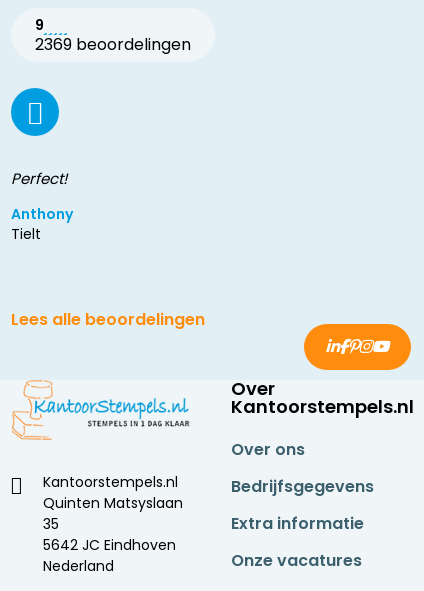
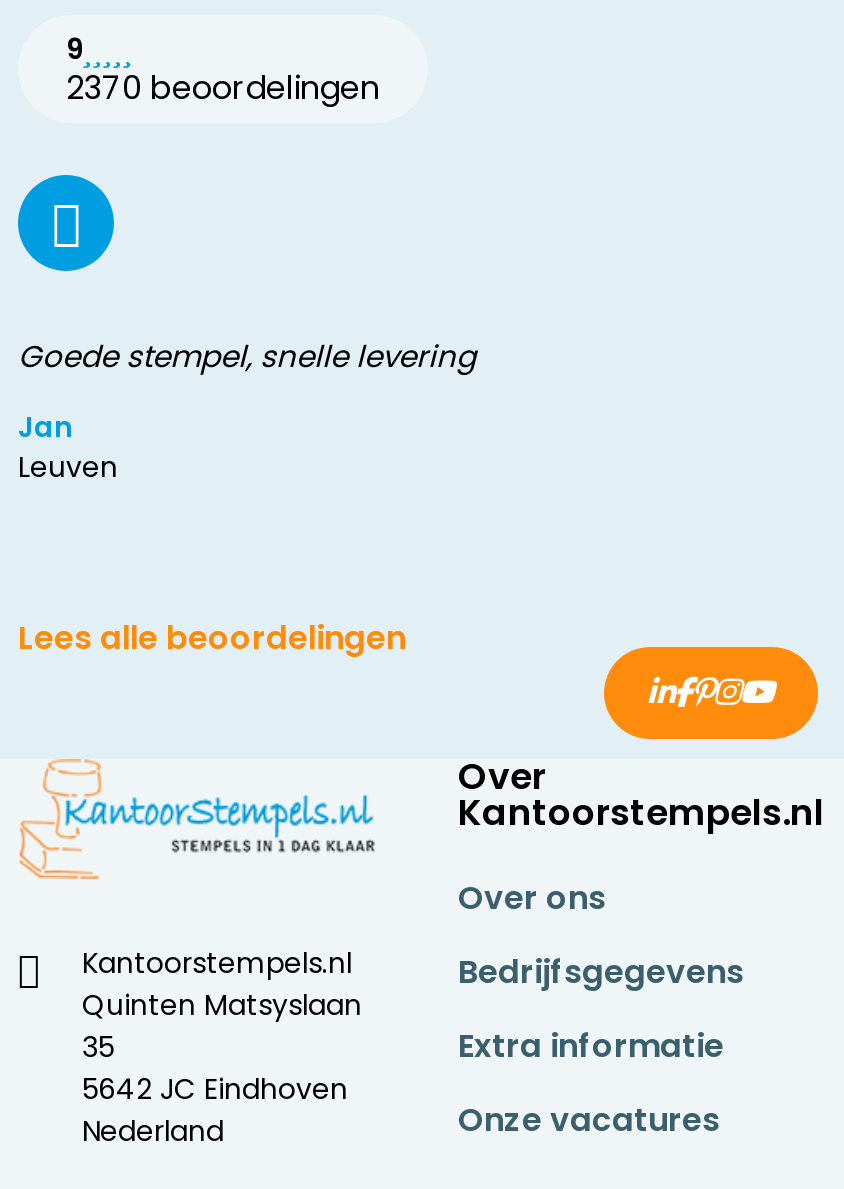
[35,33,191,56] 2369 beoordelingen -> [66,65,380,111] 2370 beoordelingen
[11,168,67,189] Perfect! -> [18,335,476,377] Goede stempel, snelle levering
[11,204,73,244] Anthony | Tielt -> [18,407,118,487] Jan | Leuven

